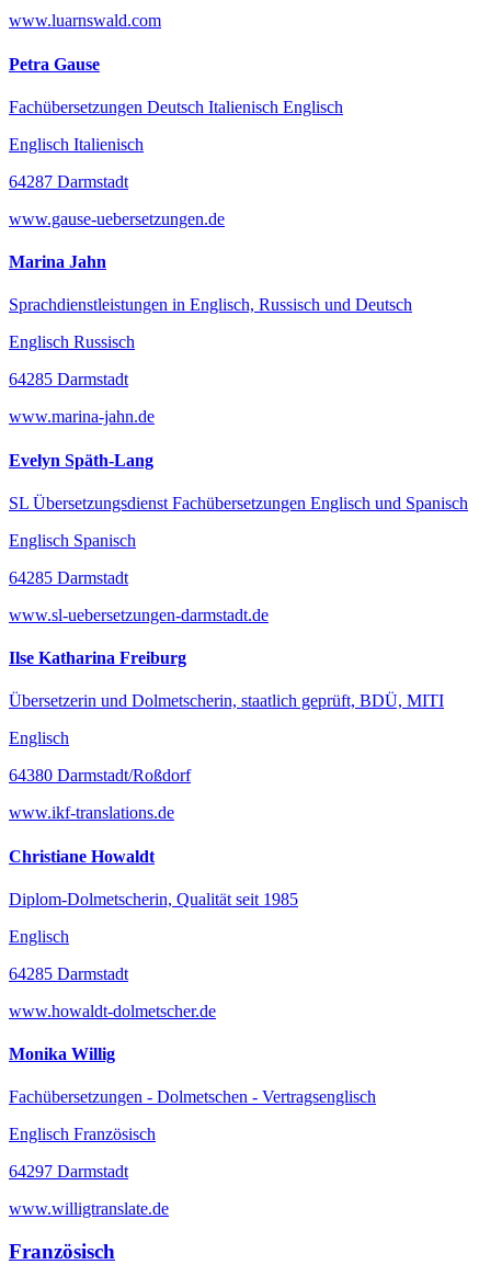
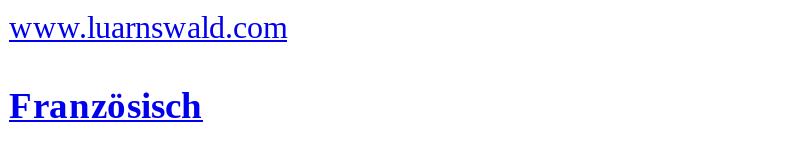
[9,54,468,1218] Petra Gause | Fachübersetzungen Deutsch Italienisch Englisch | Englisch Italienisch | 64287 Darmstadt | www.gause-uebersetzungen.de | Marina Jahn | Sprachdienstleistungen in Englisch, Russisch und Deutsch | Englisch Russisch | 64285 Darmstadt | www.marina-jahn.de | Evelyn Späth-Lang | SL Übersetzungsdienst Fachübersetzungen Englisch und Spanisch | Englisch Spanisch | 64285 Darmstadt | www.sl-uebersetzungen-darmstadt.de | Ilse Katharina Freiburg | Übersetzerin und Dolmetscherin, staatlich geprüft, BDÜ, MITI | Englisch | 64380 Darmstadt/Roßdorf | www.ikf-translations.de | Christiane Howaldt | Diplom-Dolmetscherin, Qualität seit 1985 | Englisch | 64285 Darmstadt | www.howaldt-dolmetscher.de | Monika Willig | Fachübersetzungen - Dolmetschen - Vertragsenglisch | Englisch Französisch | 64297 Darmstadt | www.willigtranslate.de -> none

